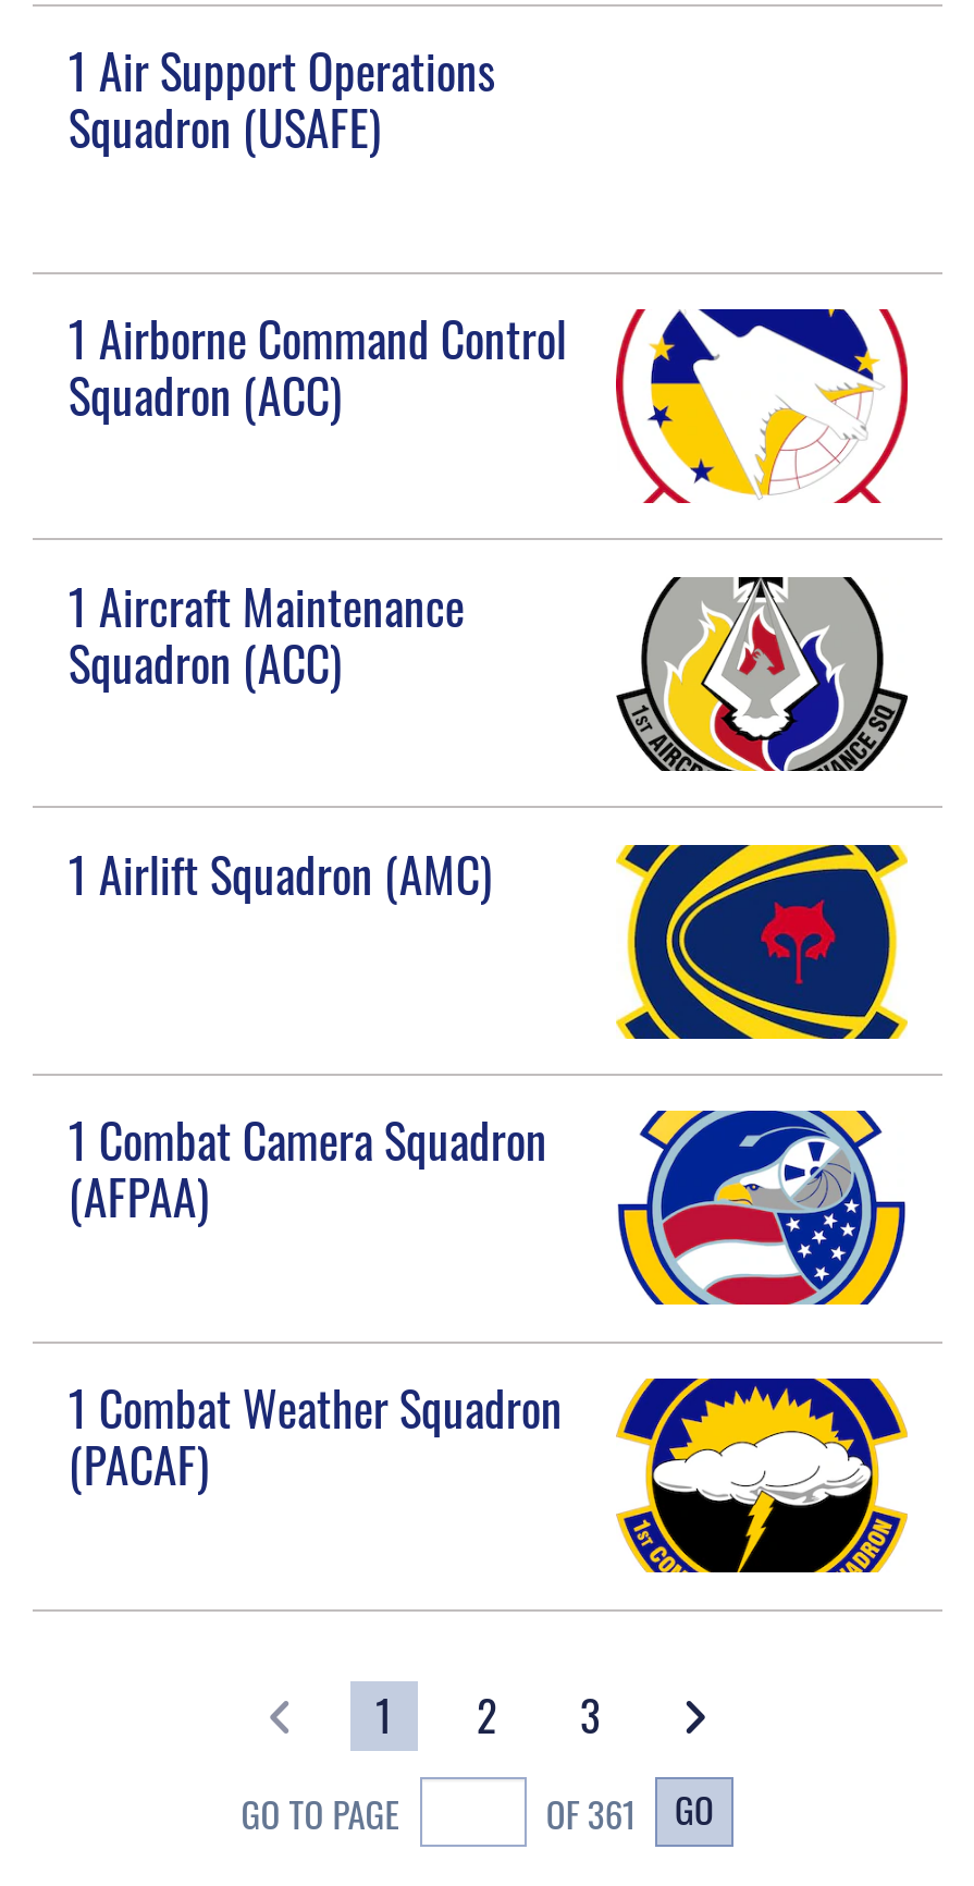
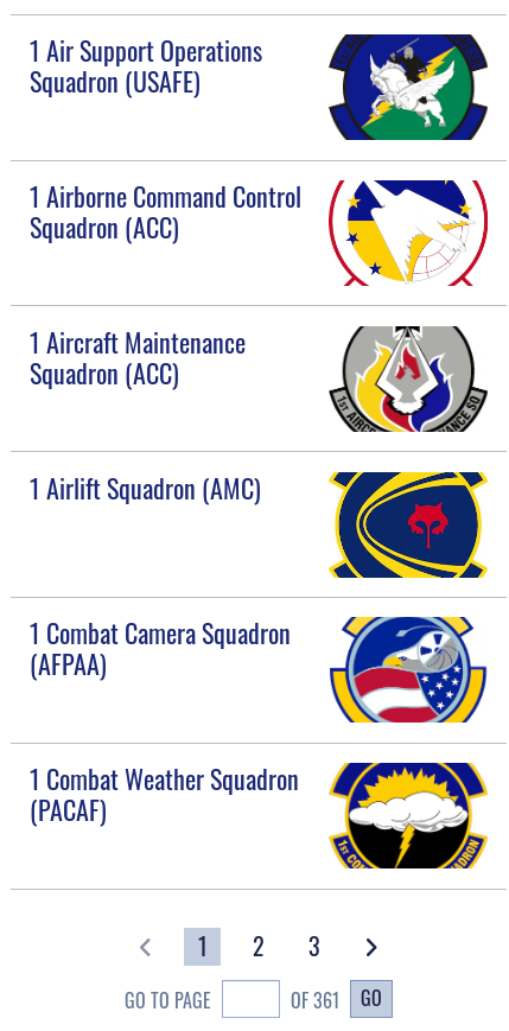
none -> [327,33,489,141] [image]

